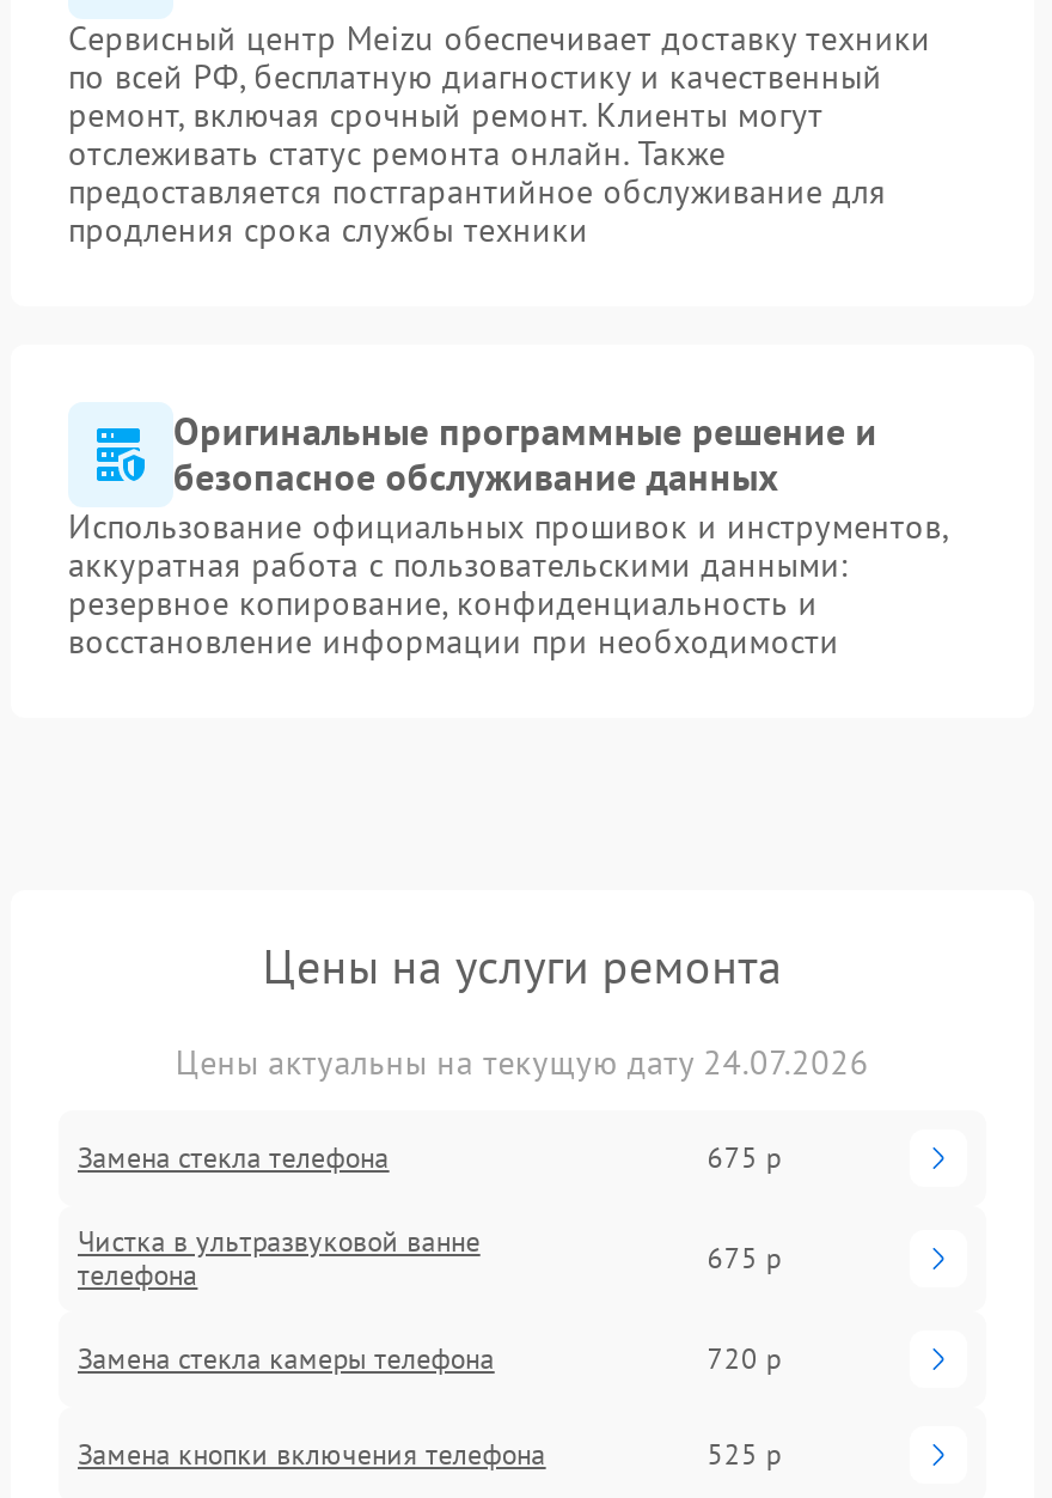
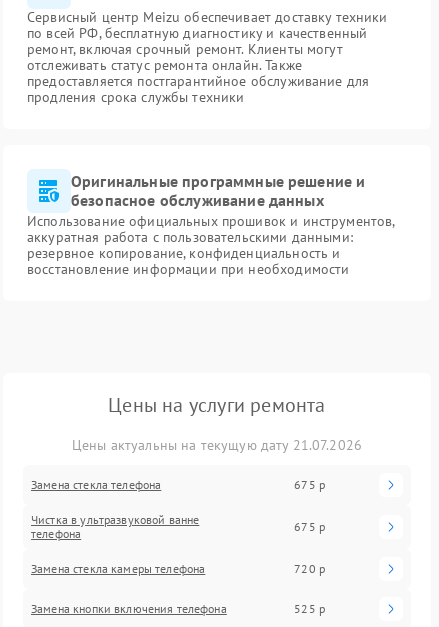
[175,1041,869,1084] Цены актуальны на текущую дату 24.07.2026 -> [72,436,362,454] Цены актуальны на текущую дату 21.07.2026

